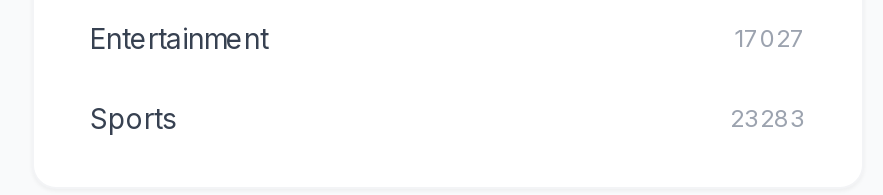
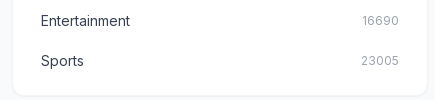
[734,23,806,53] 17027 -> [362,13,399,28] 16690
[730,103,806,133] 23283 -> [361,53,399,68] 23005

